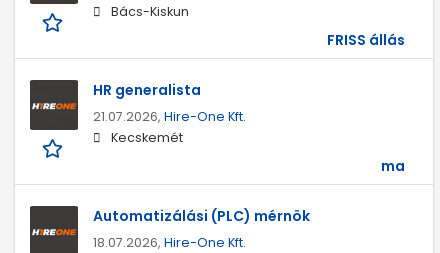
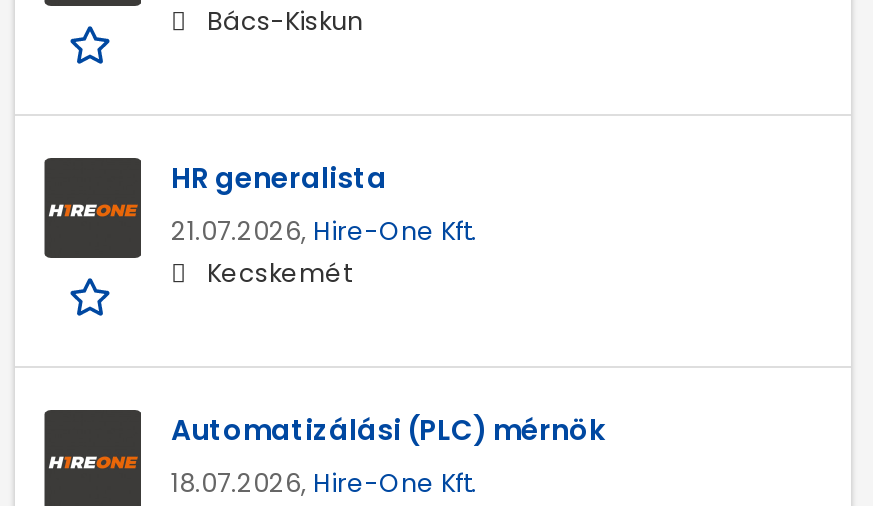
[327,29,405,49] FRISS állás -> none
[381,155,405,175] ma -> none

